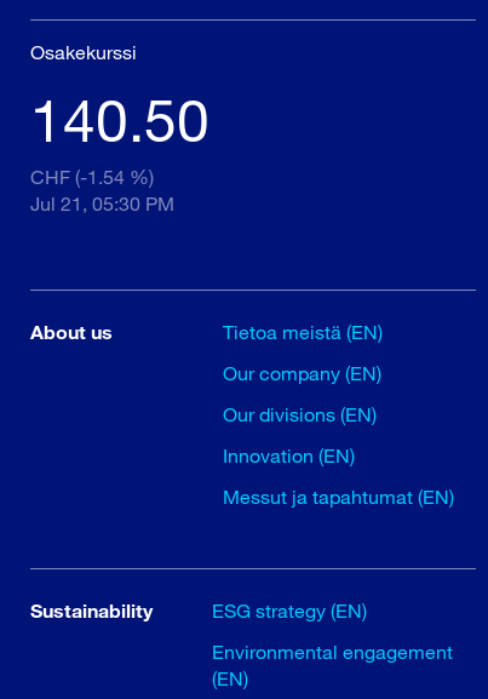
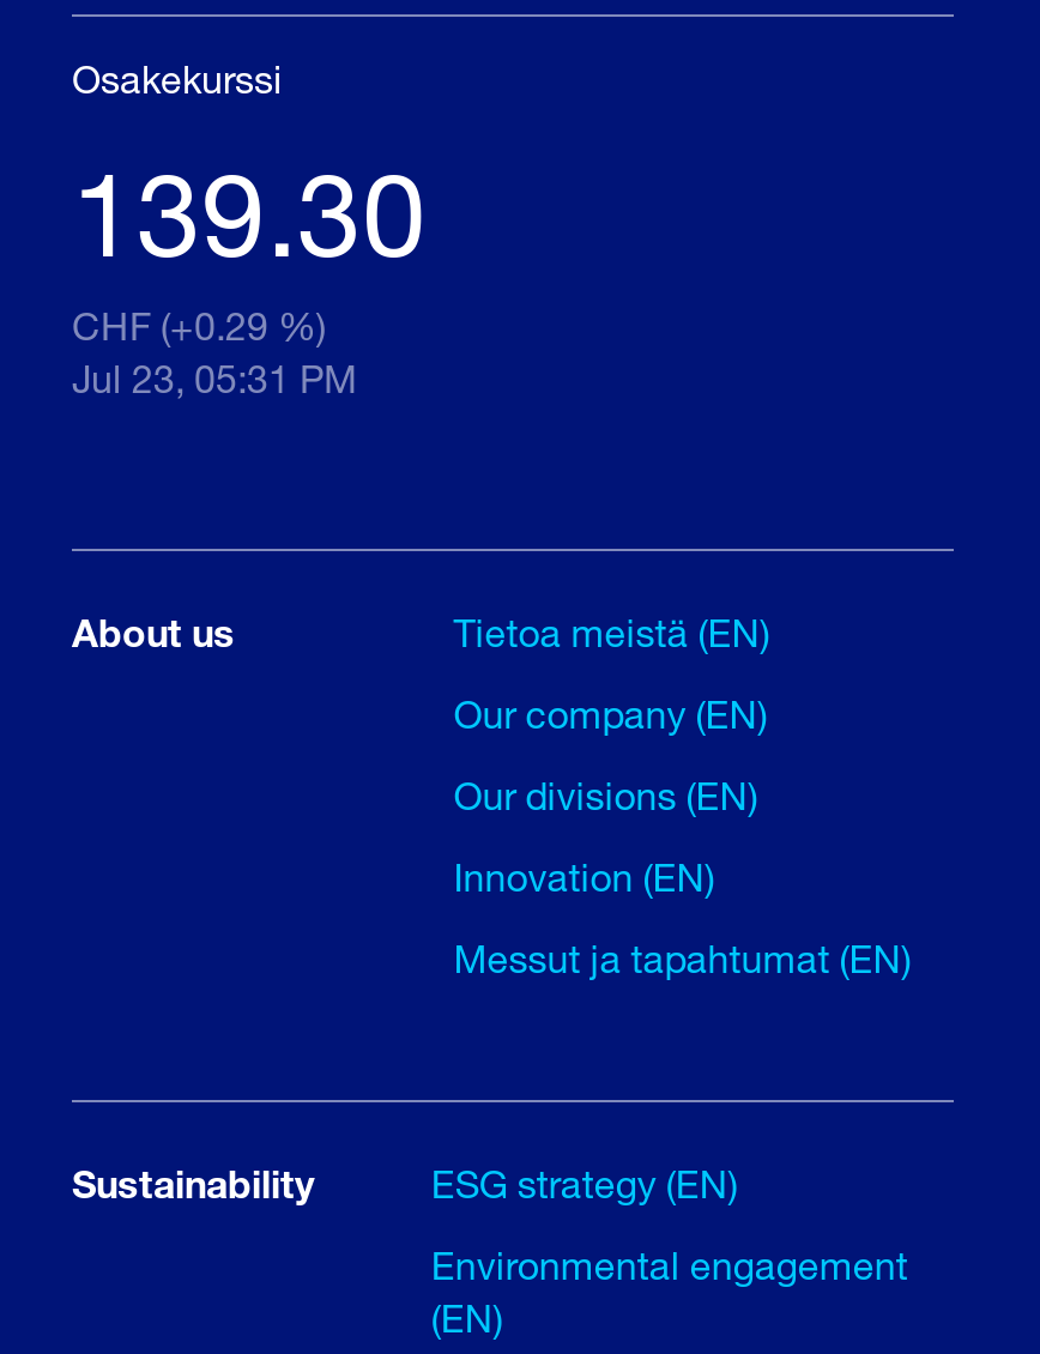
[30,84,209,154] 140.50 -> [72,141,427,280] 139.30
[30,165,154,188] CHF (-1.54 %) -> [72,302,326,347] CHF (+0.29 %)
[30,191,174,214] Jul 21, 05:30 PM -> [72,355,357,400] Jul 23, 05:31 PM

